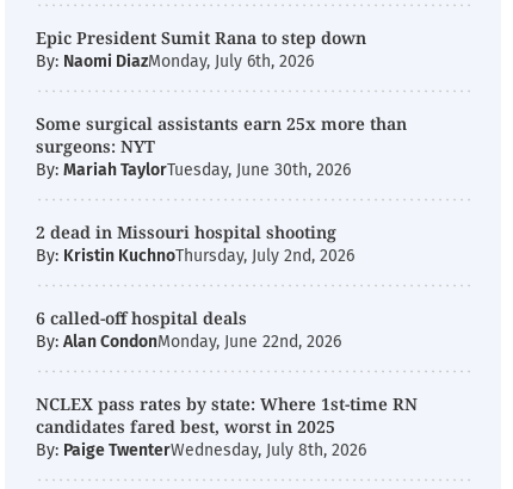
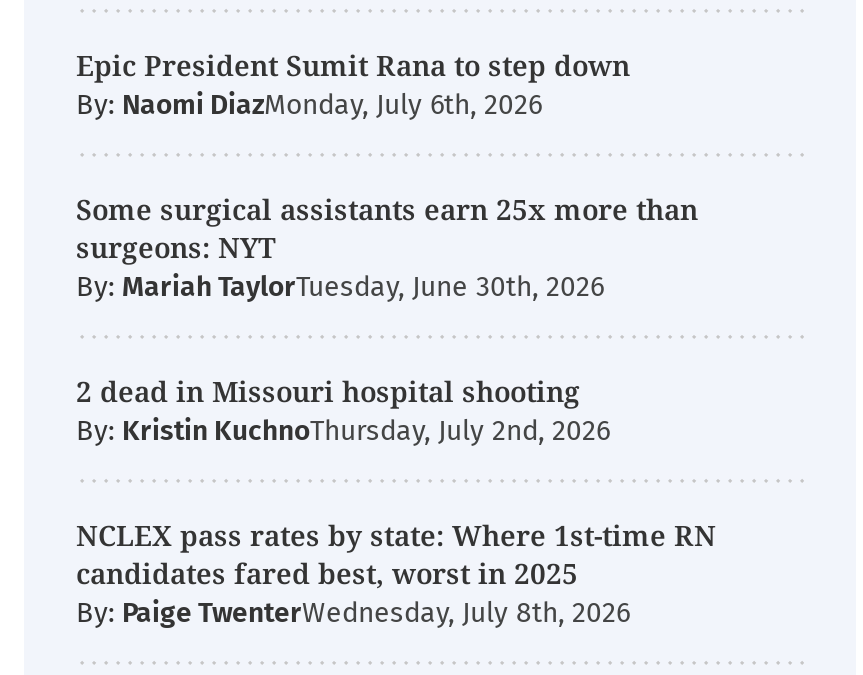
[36,307,341,352] 6 called-off hospital deals | By: Alan CondonMonday, June 22nd, 2026 -> none

